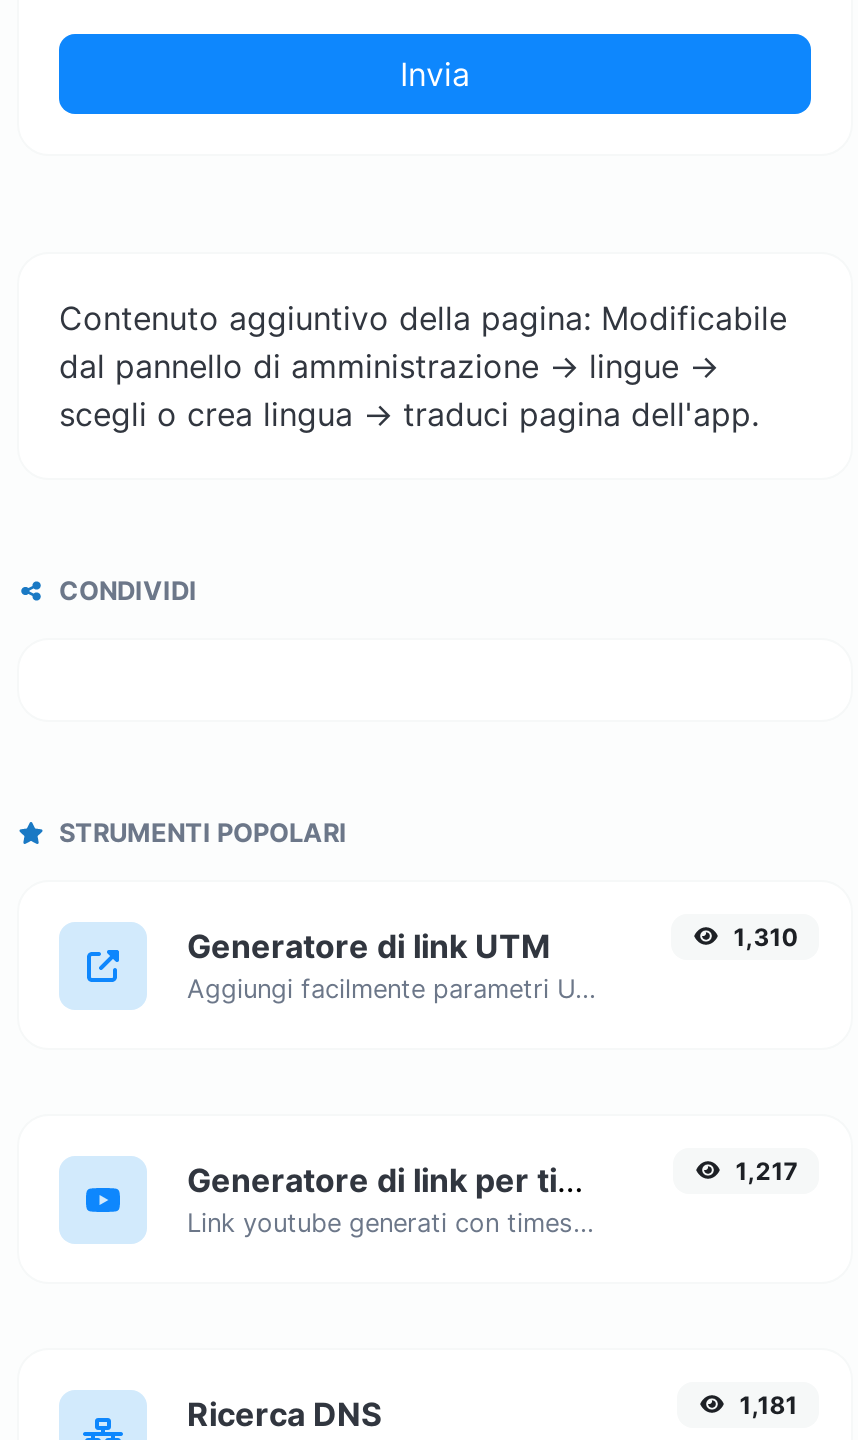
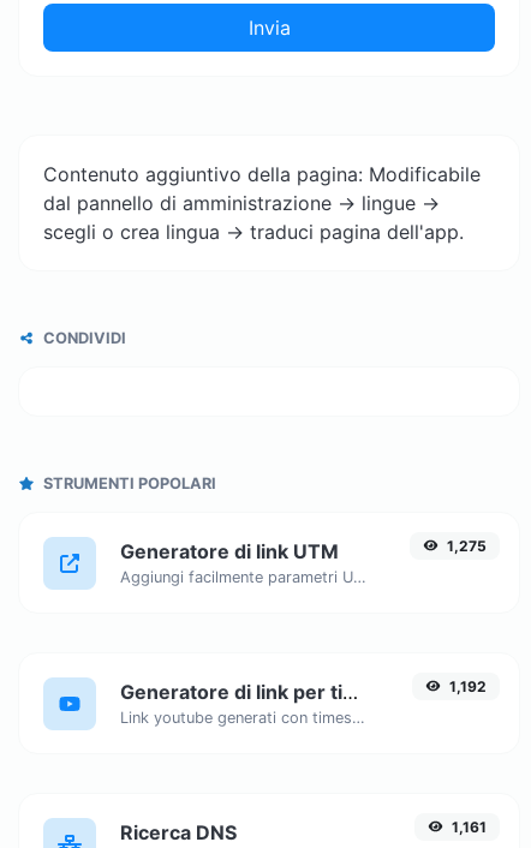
[727,921,797,951] 1,310 -> [444,536,487,554] 1,275
[729,1155,797,1185] 1,217 -> [446,677,487,695] 1,192
[733,1389,797,1419] 1,181 -> [448,817,487,835] 1,161

